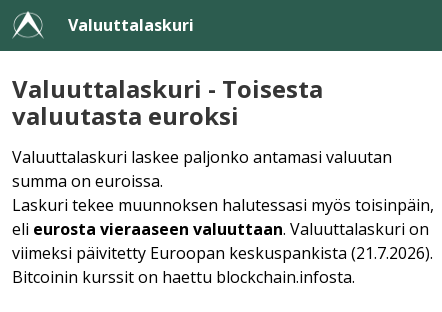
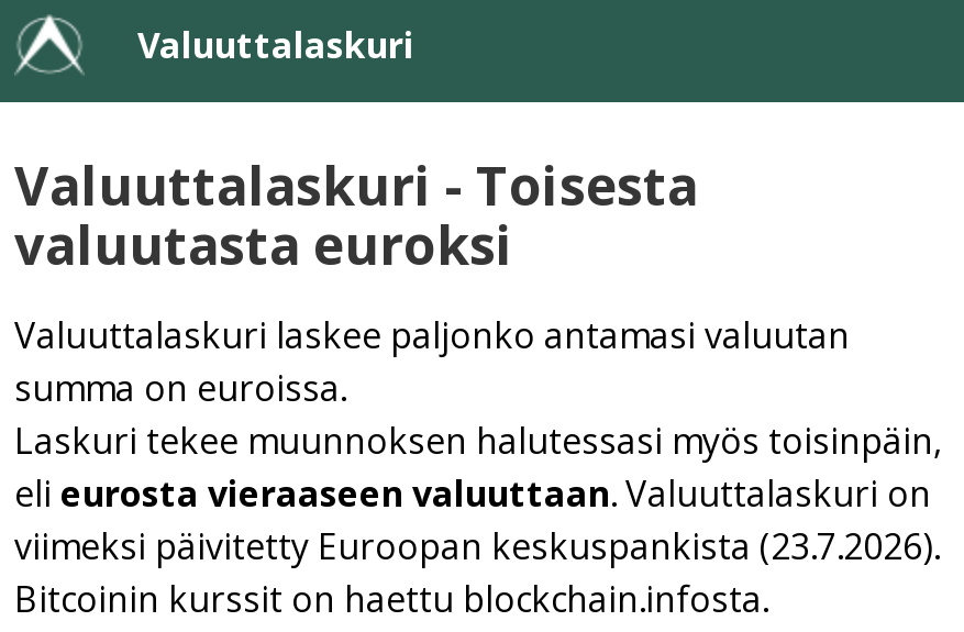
[12,242,433,264] viimeksi päivitetty Euroopan keskuspankista (21.7.2026). -> [14,522,940,570] viimeksi päivitetty Euroopan keskuspankista (23.7.2026).

